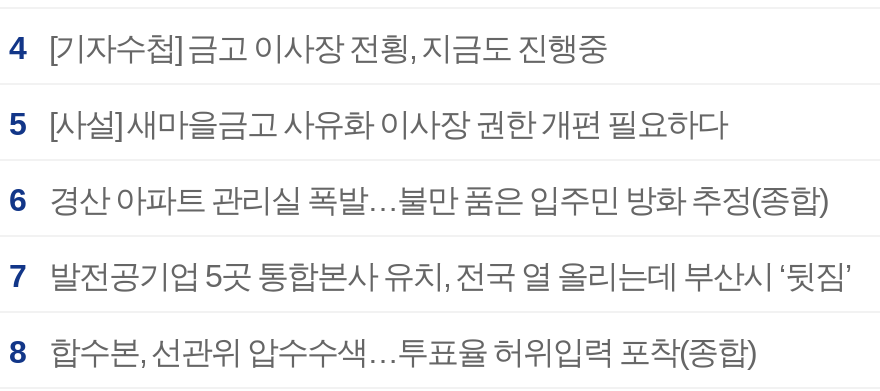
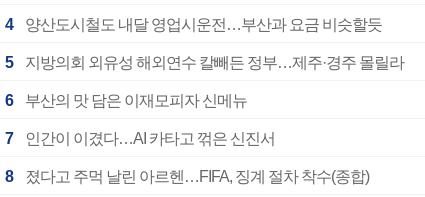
[49,31,607,65] [기자수첩] 금고 이사장 전횡, 지금도 진행중 -> [25,16,382,33] 양산도시철도 내달 영업시운전…부산과 요금 비슷할듯
[49,107,727,141] [사설] 새마을금고 사유화 이사장 권한 개편 필요하다 -> [25,54,404,71] 지방의회 외유성 해외연수 칼빼든 정부…제주·경주 몰릴라
[49,183,827,217] 경산 아파트 관리실 폭발…불만 품은 입주민 방화 추정(종합) -> [25,92,247,109] 부산의 맛 담은 이재모피자 신메뉴
[49,259,851,293] 발전공기업 5곳 통합본사 유치, 전국 열 올리는데 부산시 ‘뒷짐’ -> [25,130,275,147] 인간이 이겼다…AI 카타고 꺾은 신진서
[49,335,755,369] 합수본, 선관위 압수수색…투표율 허위입력 포착(종합) -> [25,168,369,185] 졌다고 주먹 날린 아르헨…FIFA, 징계 절차 착수(종합)

